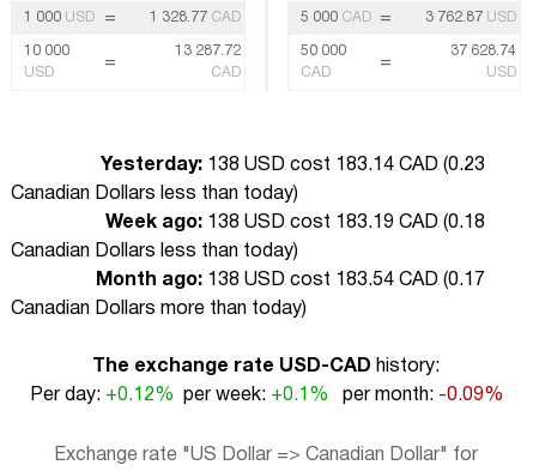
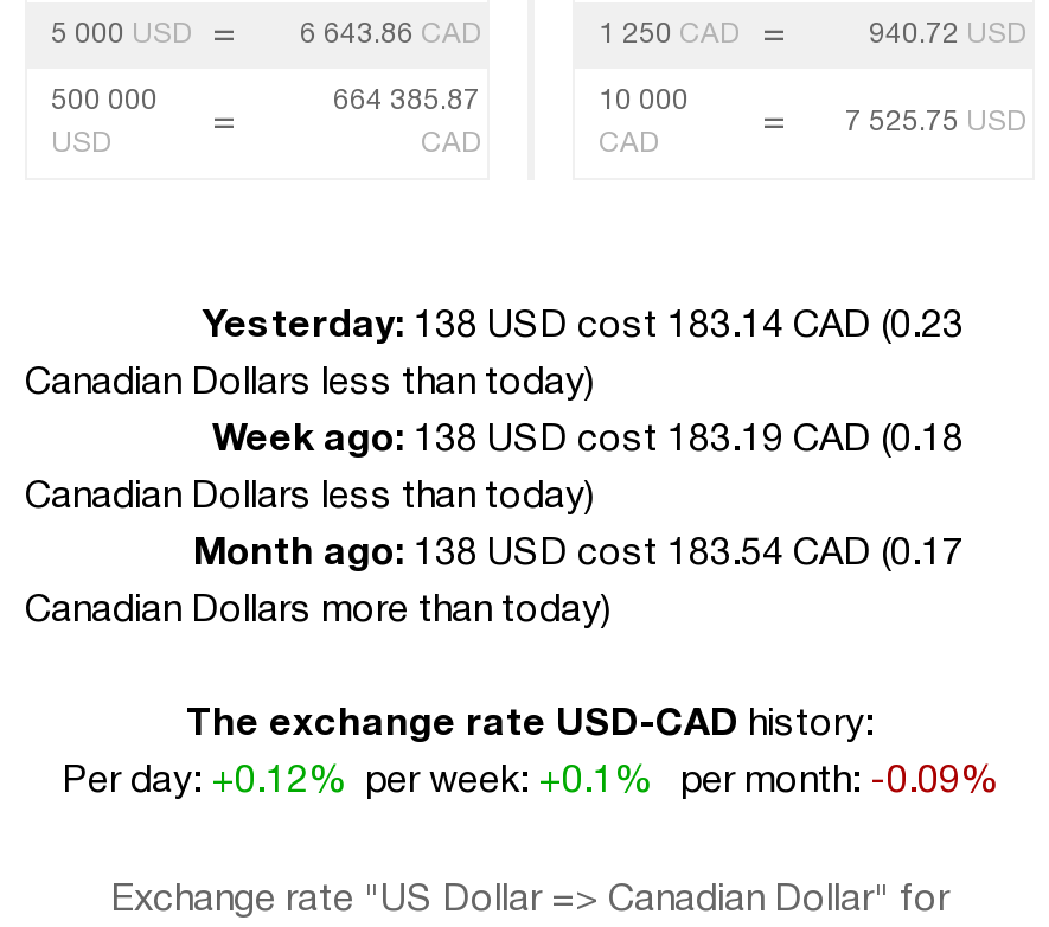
[24,11,95,24] 1 000 USD -> [51,21,191,47] 5 000 USD
[150,11,241,24] 1 328.77 CAD -> [300,21,480,47] 6 643.86 CAD
[301,11,371,24] 5 000 CAD -> [599,21,738,47] 1 250 CAD
[425,11,516,24] 3 762.87 USD -> [869,21,1025,47] 940.72 USD
[24,44,69,57] 10 000 -> [51,87,158,113] 500 000
[175,44,241,57] 13 287.72 -> [333,87,480,113] 664 385.87
[301,44,346,57] 50 000 -> [599,87,689,113] 10 000
[450,44,516,79] 37 628.74 | USD -> [845,109,1025,135] 7 525.75 USD

